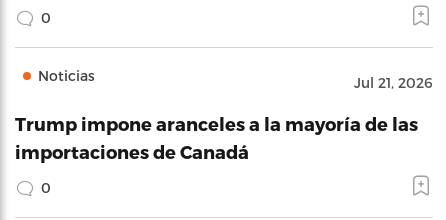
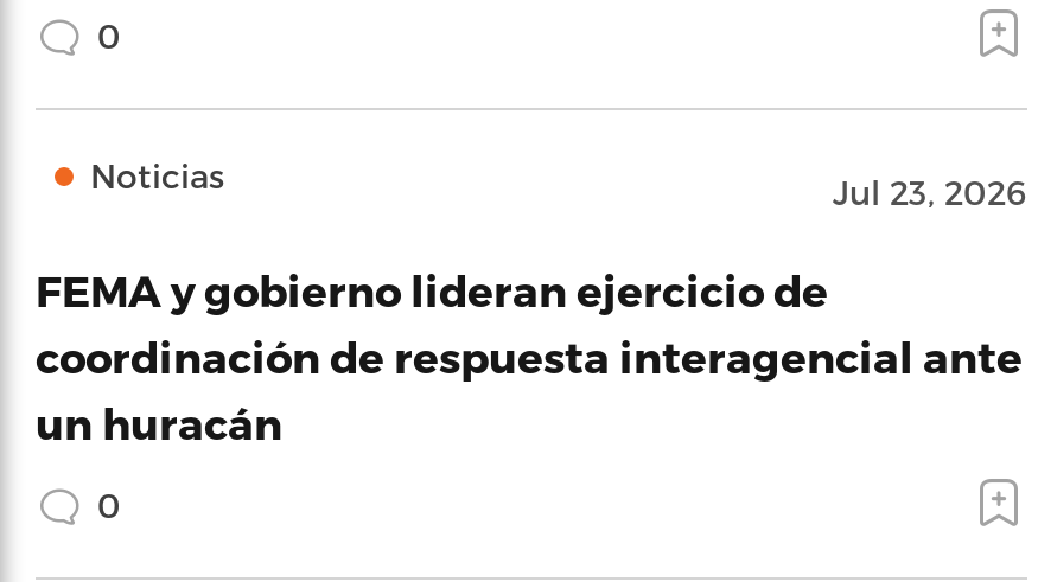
[354,74,433,91] Jul 21, 2026 -> [833,171,1027,211] Jul 23, 2026
[15,113,418,162] Trump impone aranceles a la mayoría de las | importaciones de Canadá -> [36,263,1023,446] FEMA y gobierno lideran ejercicio de | coordinación de respuesta interagencial ante | un huracán

